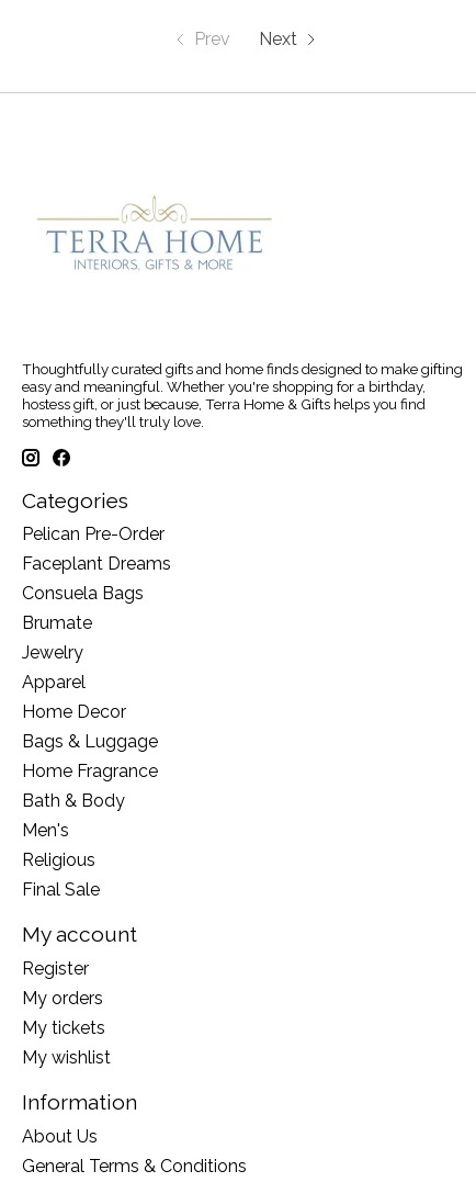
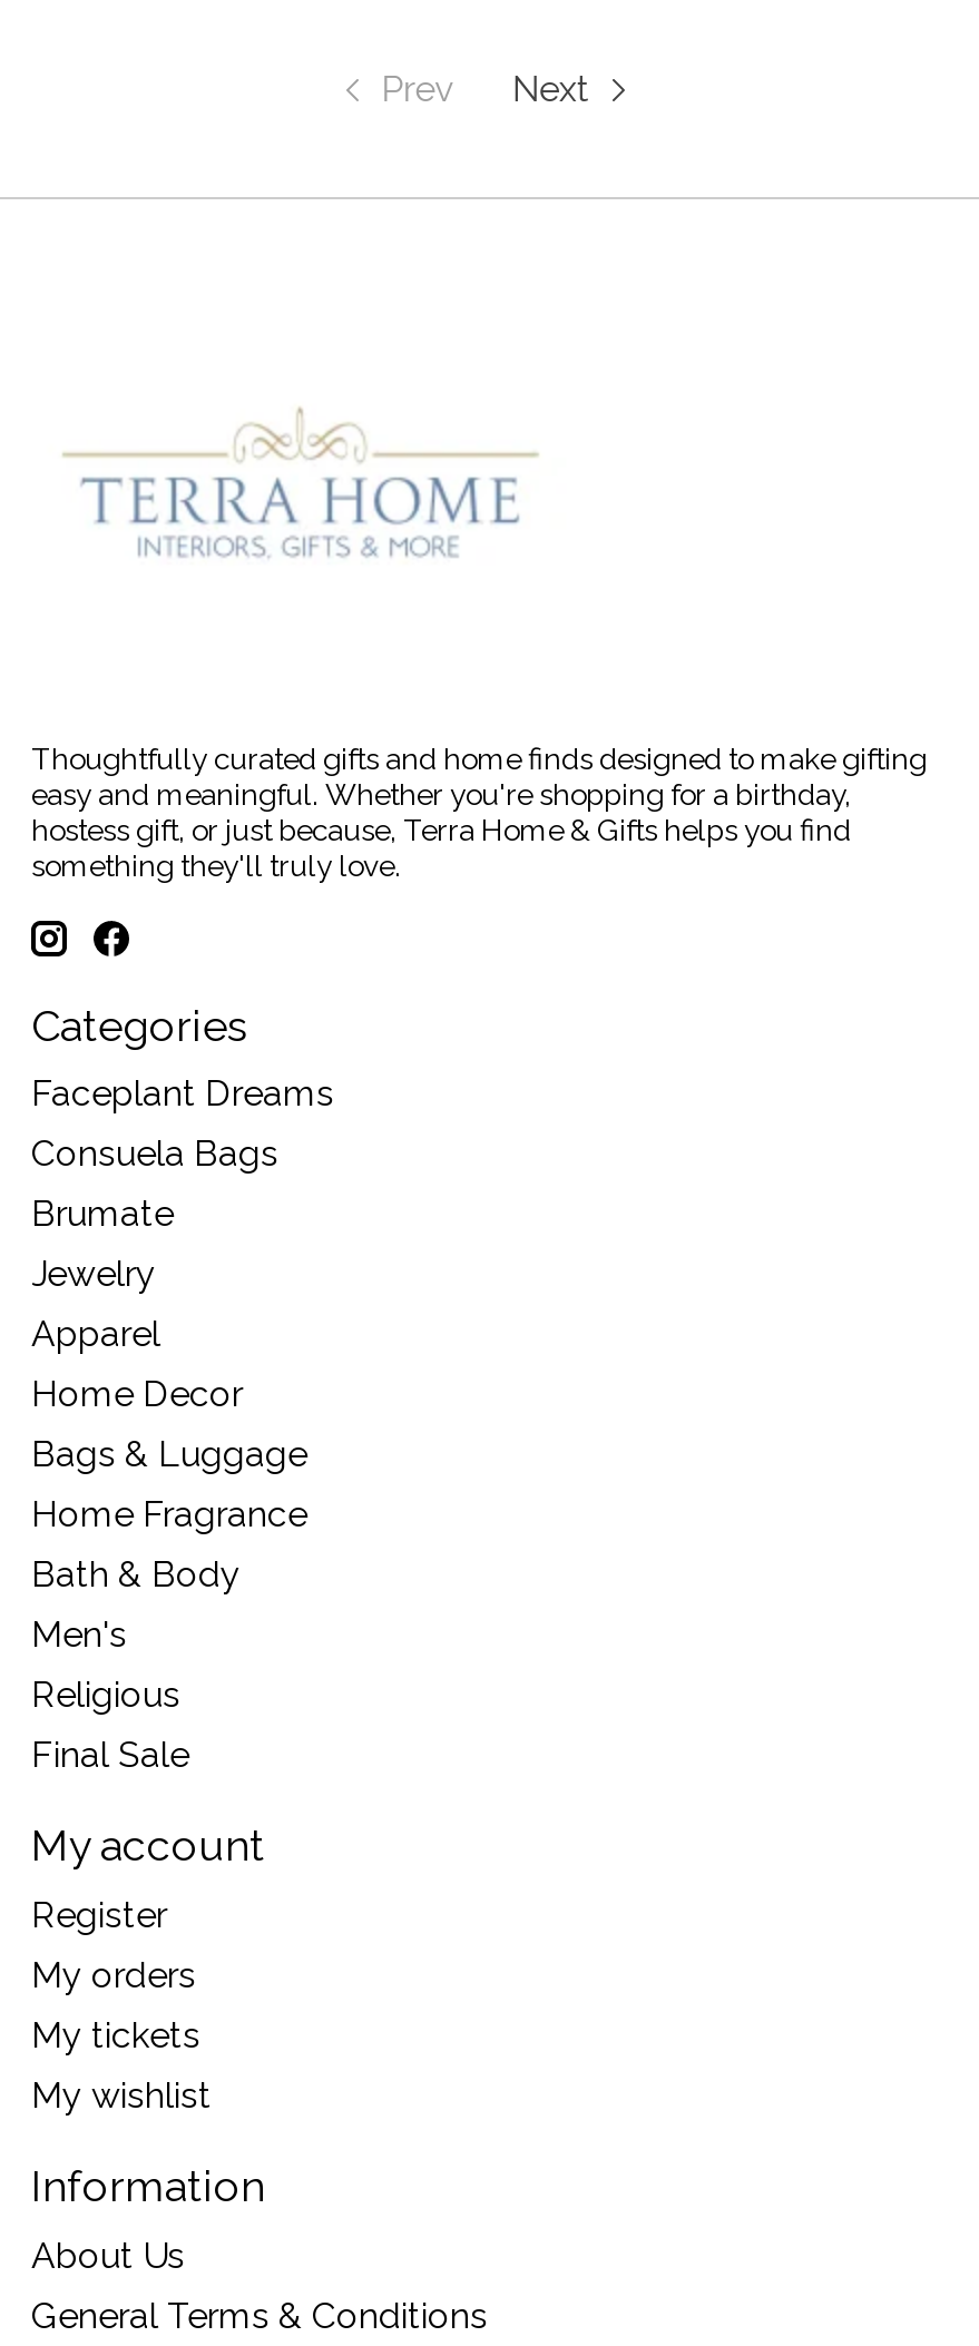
[22,524,165,545] Pelican Pre-Order -> none

